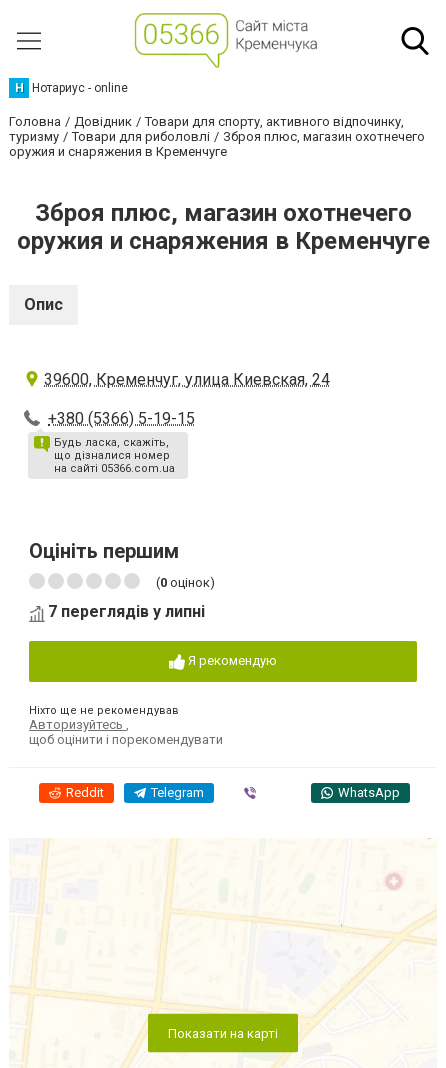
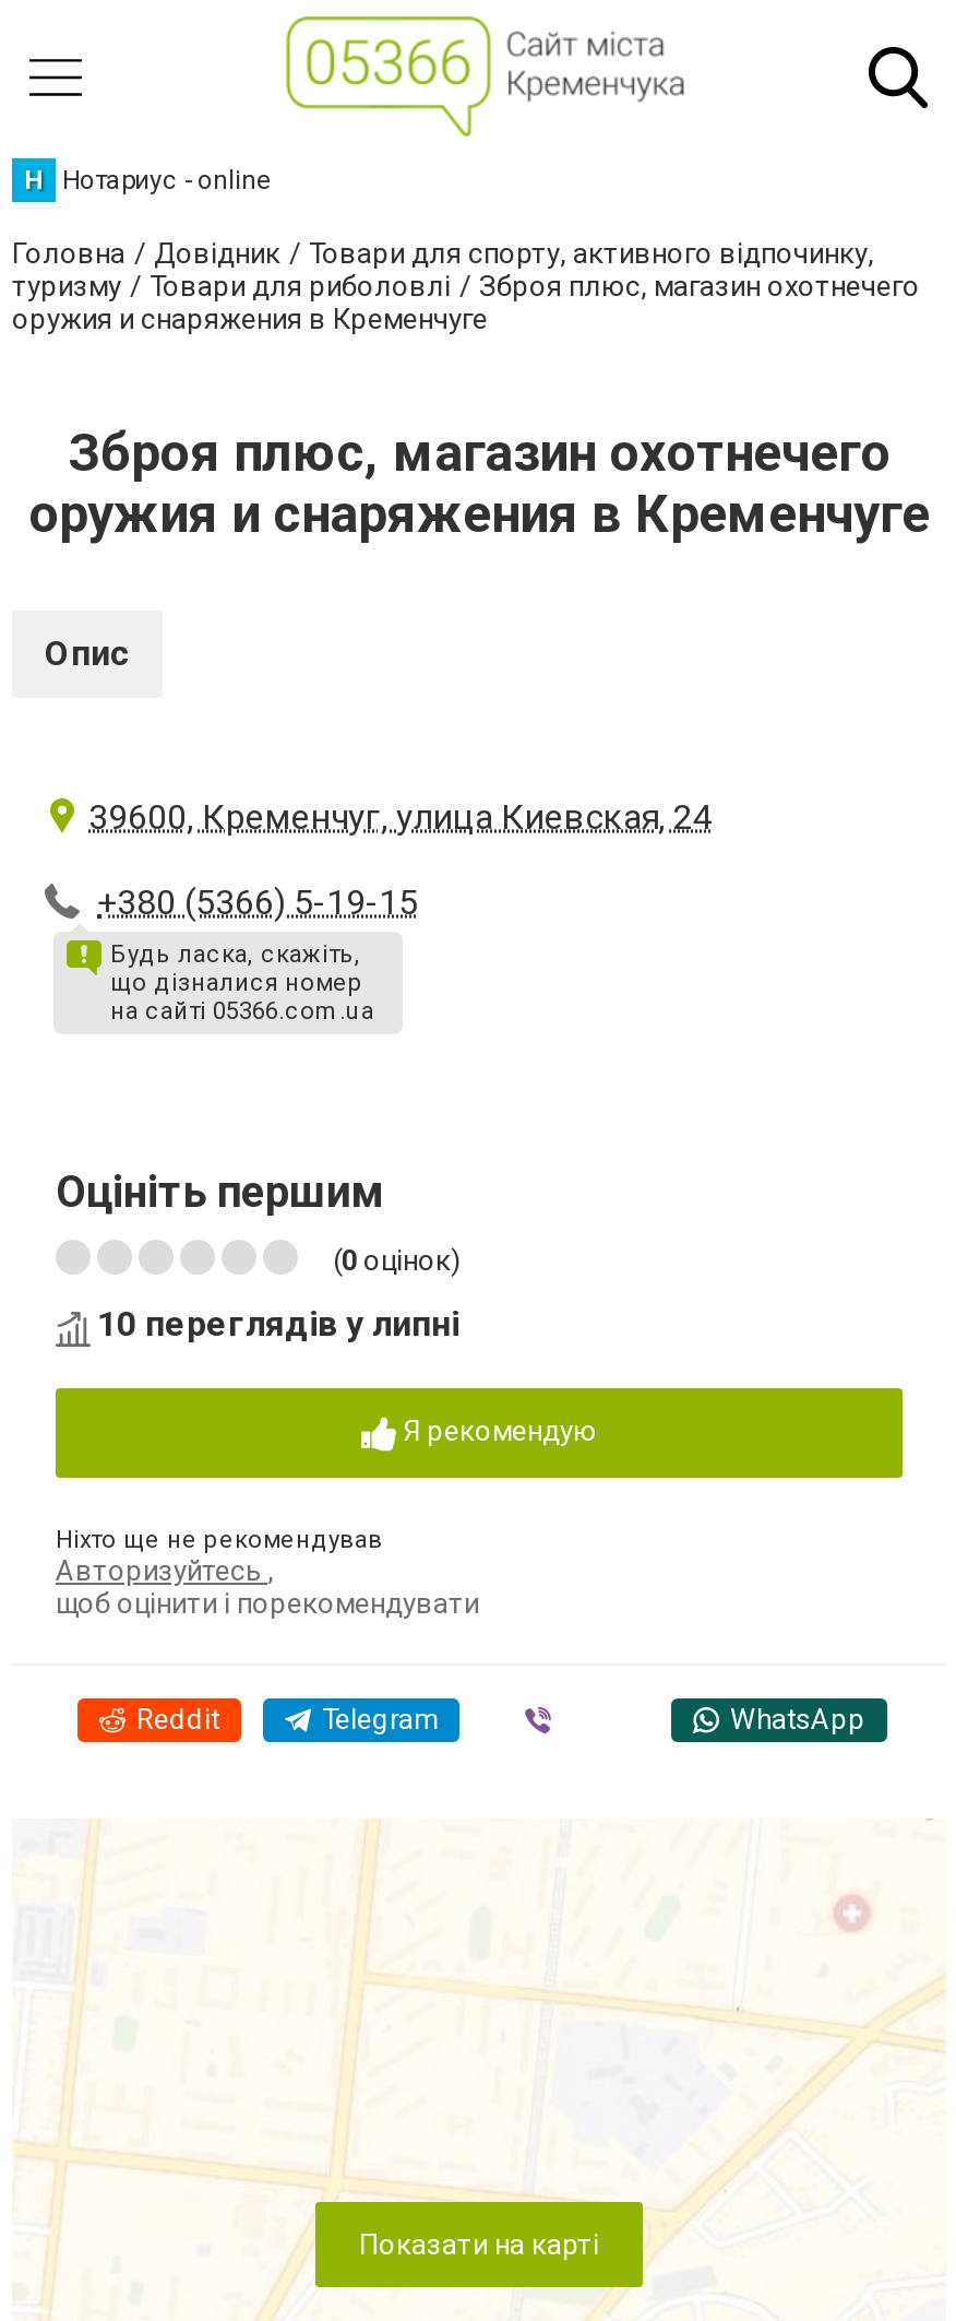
[48,602,205,621] 7 переглядів у липні -> [97,1303,459,1345] 10 переглядів у липні

